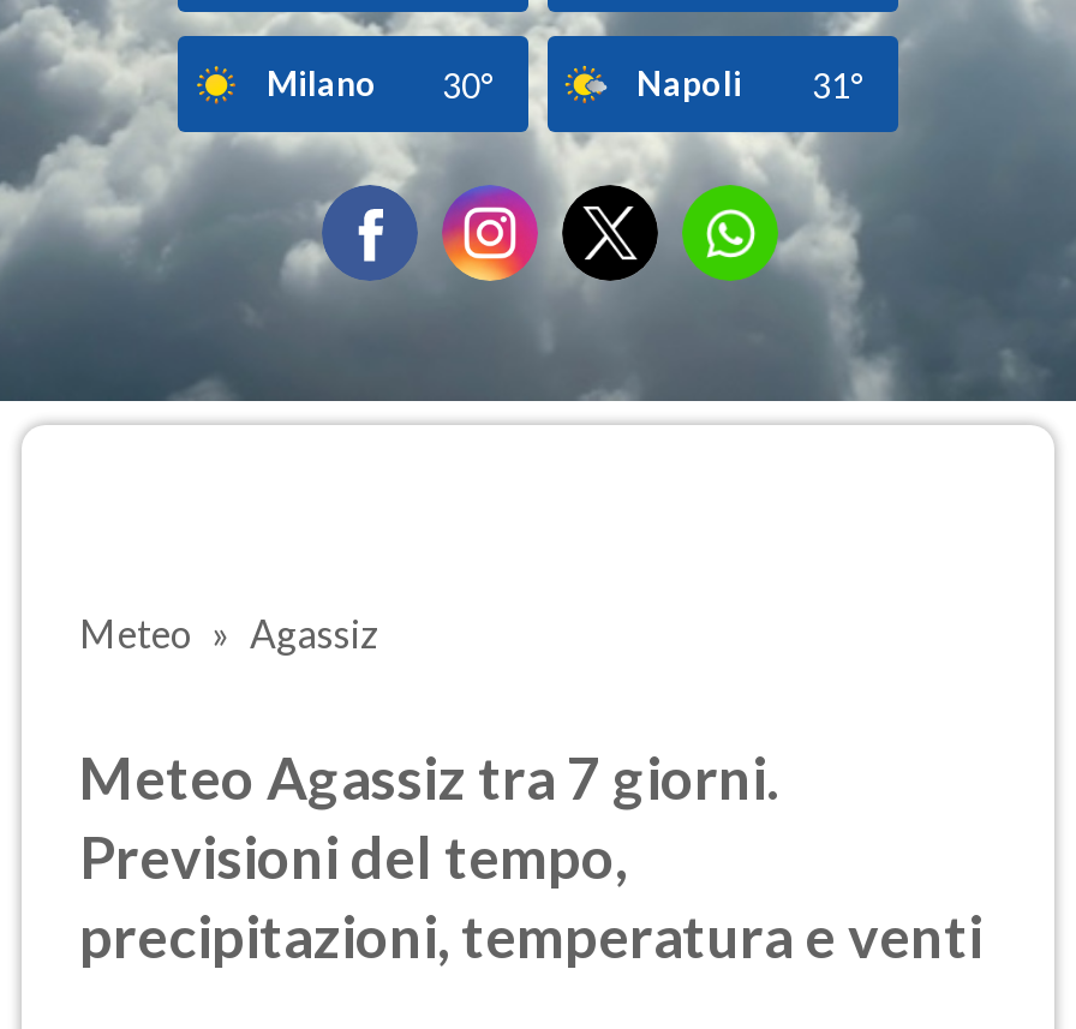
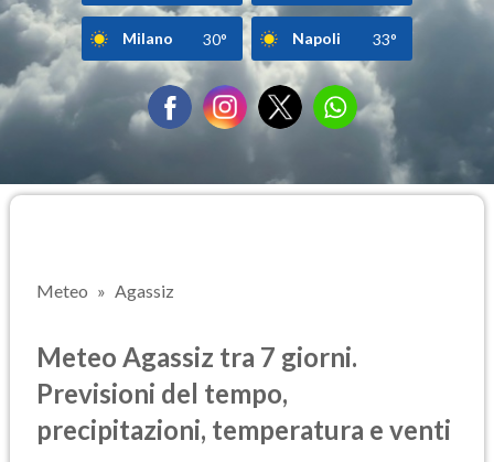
[636,61,865,104] Napoli 31° -> [292,28,397,48] Napoli 33°

